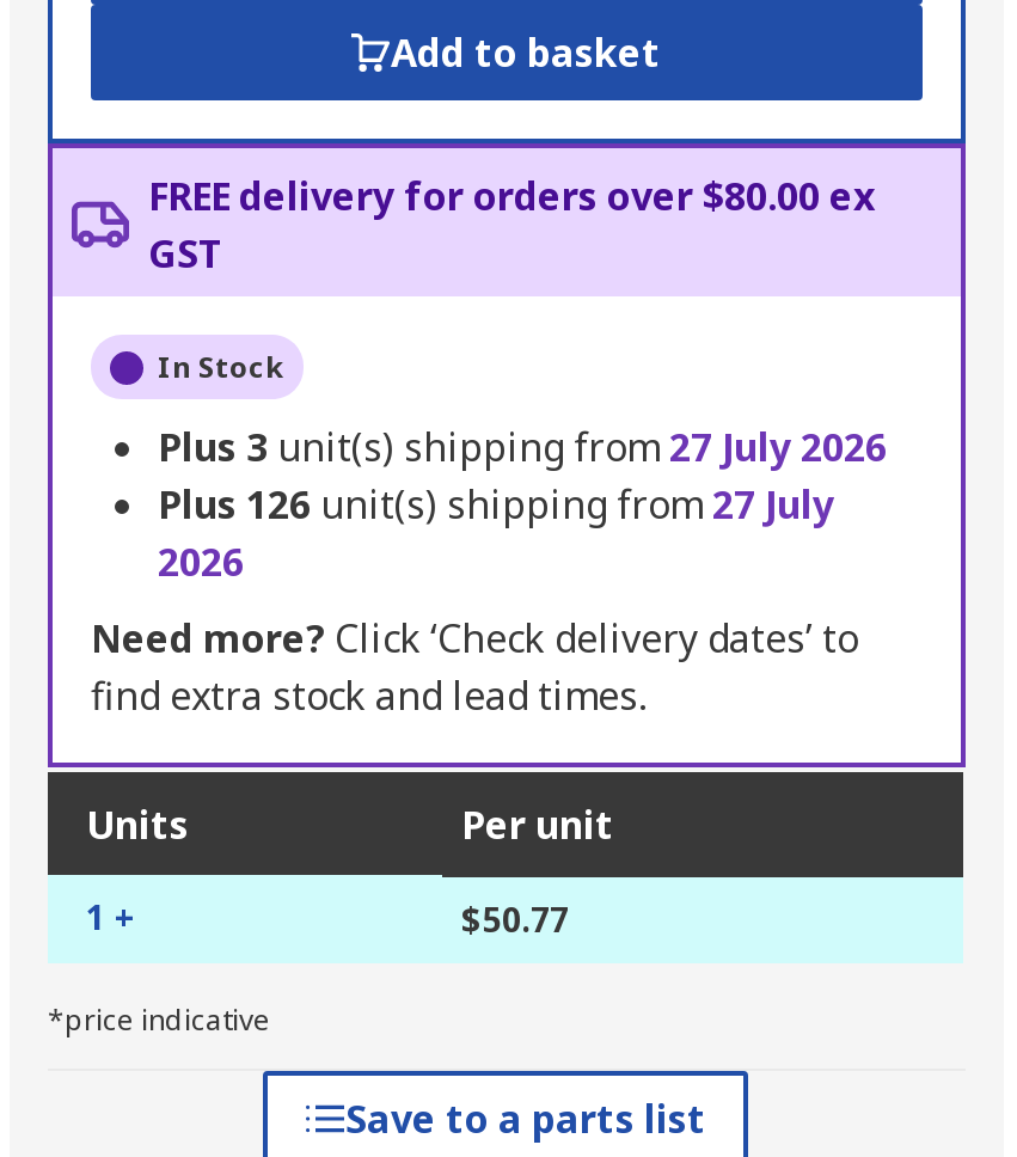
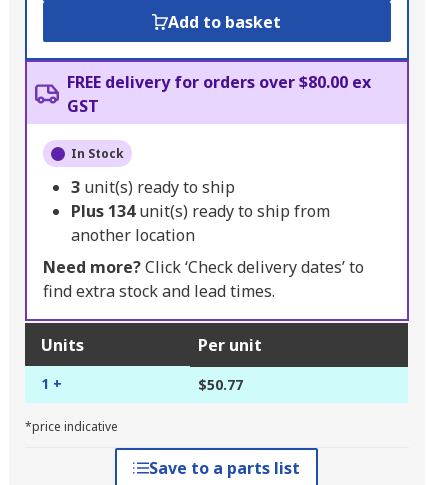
[158,422,887,589] Plus 3 unit(s) shipping from 27 July 2026 | Plus 126 unit(s) shipping from 27 July | 2026 -> [71,176,330,246] 3 unit(s) ready to ship | Plus 134 unit(s) ready to ship from | another location

